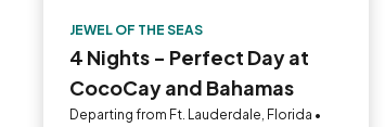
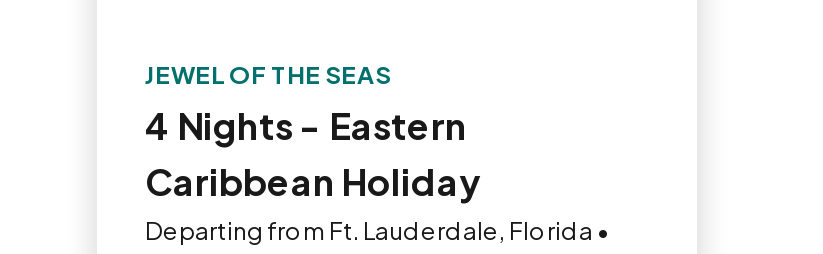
[69,45,309,100] 4 Nights - Perfect Day at | CocoCay and Bahamas -> [145,102,481,204] 4 Nights - Eastern | Caribbean Holiday

